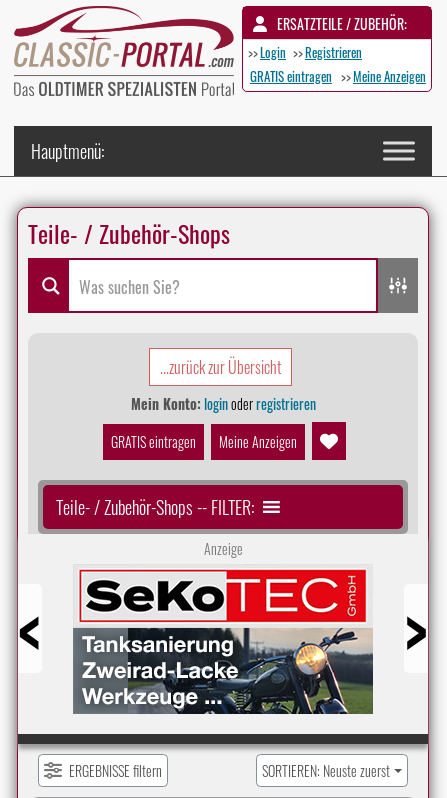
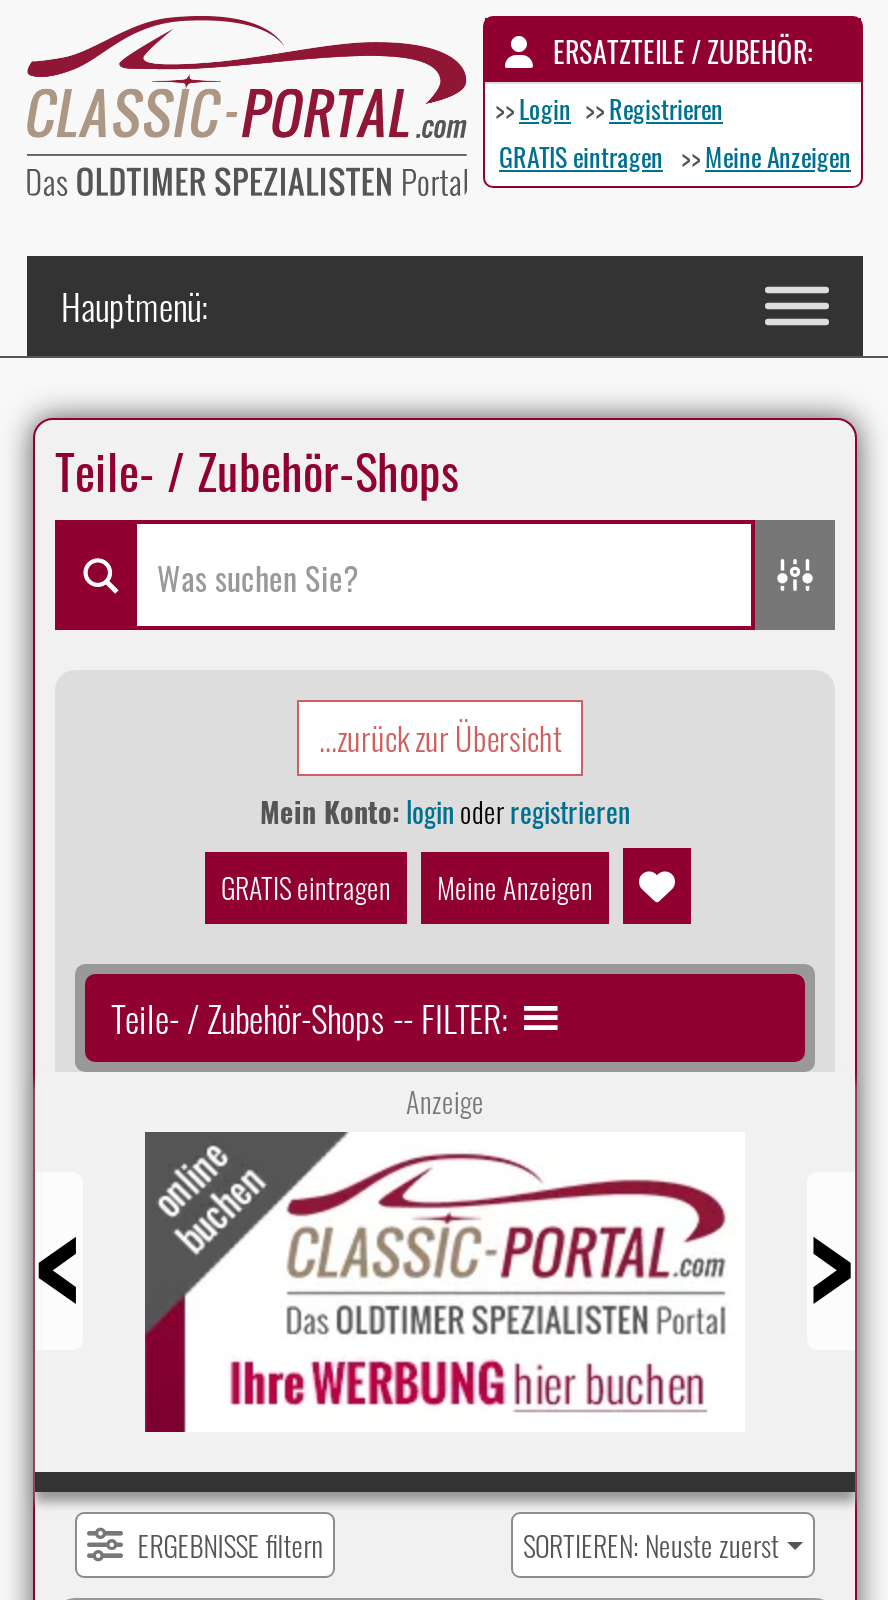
[72,564,374,715] [image] -> [143,1130,745,1434] [image]

